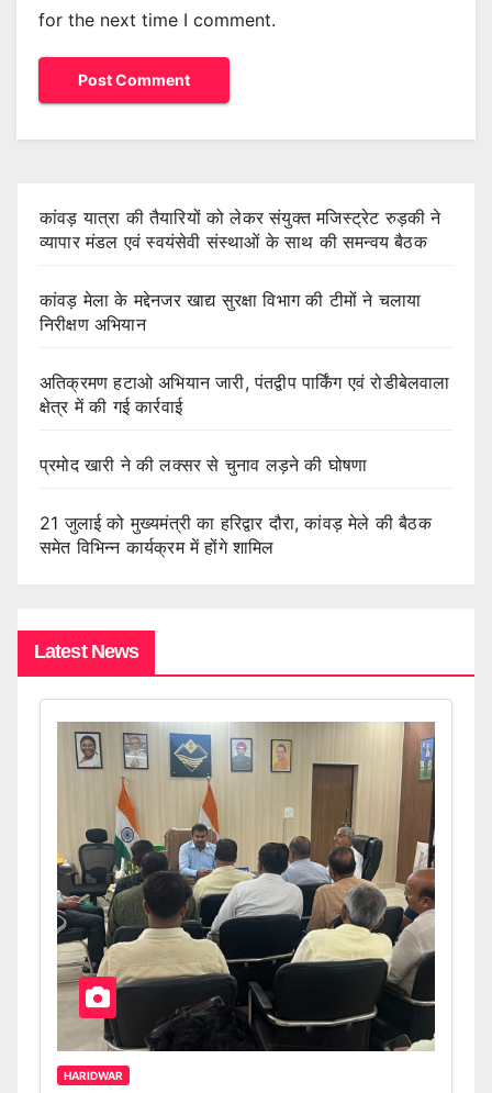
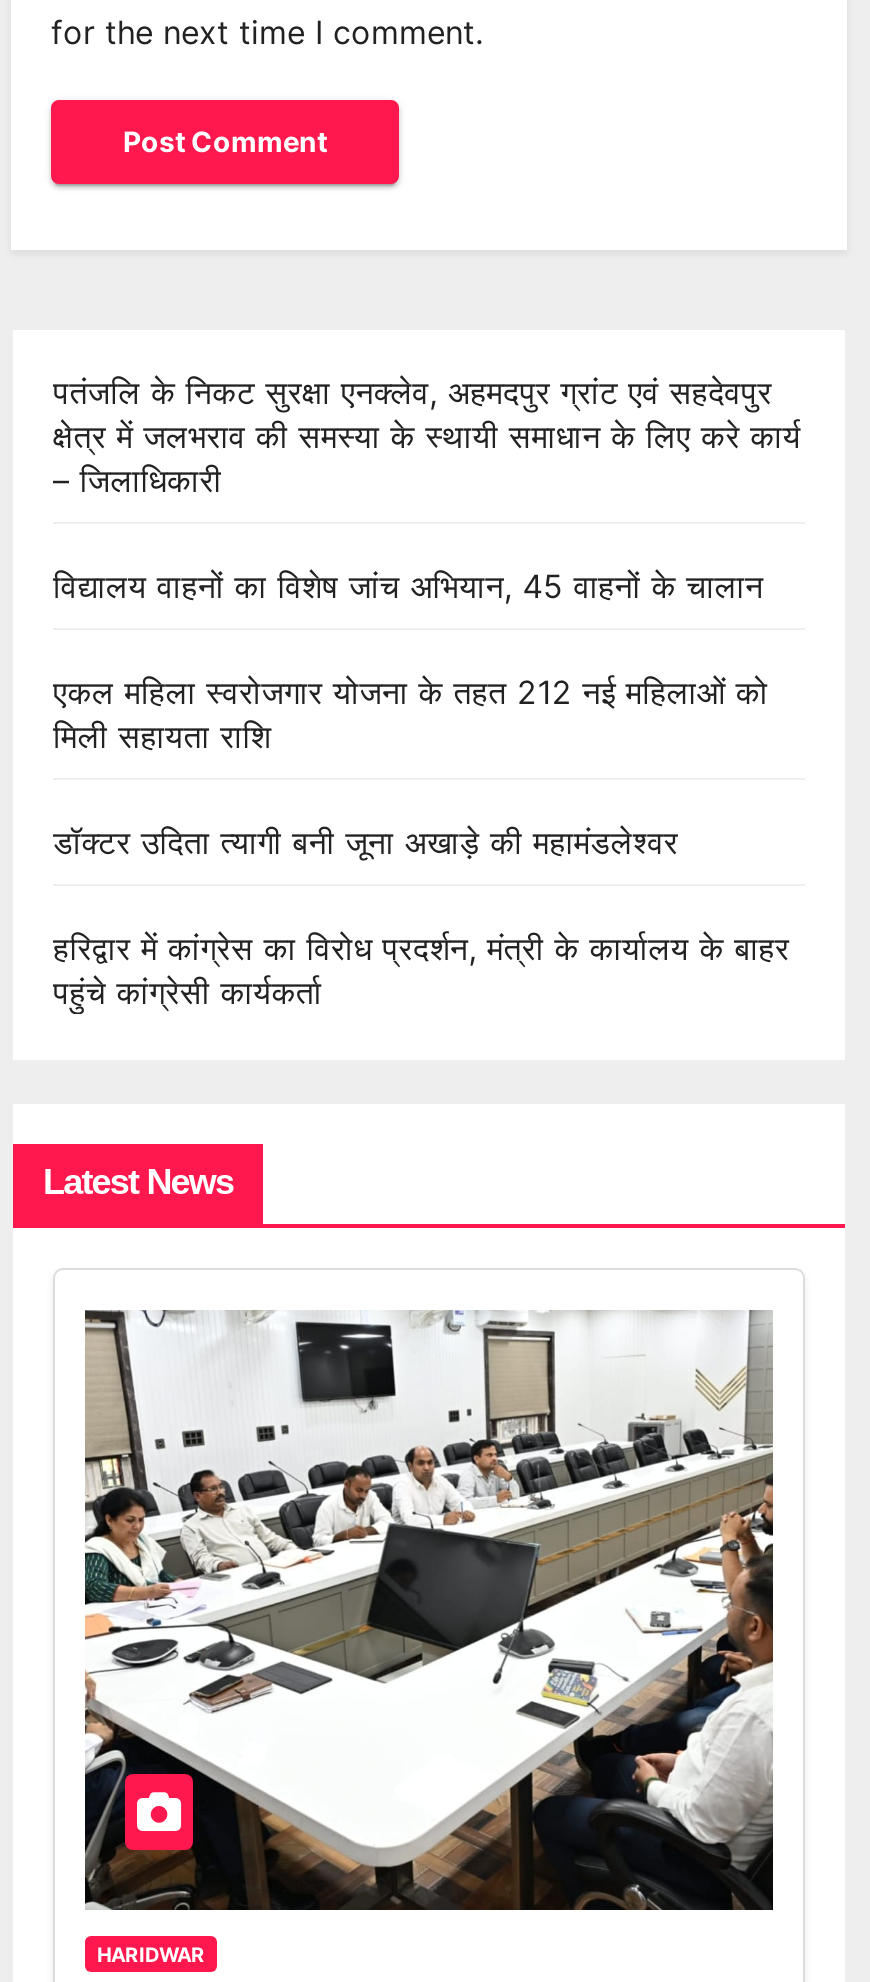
[40,206,441,253] कांवड़ यात्रा की तैयारियों को लेकर संयुक्त मजिस्ट्रेट रुड़की ने | व्यापार मंडल एवं स्वयंसेवी संस्थाओं के साथ की समन्वय बैठक -> [53,372,801,500] पतंजलि के निकट सुरक्षा एनक्लेव, अहमदपुर ग्रांट एवं सहदेवपुर | क्षेत्र में जलभराव की समस्या के स्थायी समाधान के लिए करे कार्य | – जिलाधिकारी
[40,289,421,335] कांवड़ मेला के मद्देनजर खाद्य सुरक्षा विभाग की टीमों ने चलाया | निरीक्षण अभियान -> [53,566,763,606] विद्यालय वाहनों का विशेष जांच अभियान, 45 वाहनों के चालान
[40,371,450,417] अतिक्रमण हटाओ अभियान जारी, पंतद्वीप पार्किंग एवं रोडीबेलवाला | क्षेत्र में की गई कार्रवाई -> [53,672,768,756] एकल महिला स्वरोजगार योजना के तहत 212 नई महिलाओं को | मिली सहायता राशि
[40,454,367,476] प्रमोद खारी ने की लक्सर से चुनाव लड़ने की घोषणा -> [53,822,678,862] डॉक्टर उदिता त्यागी बनी जूना अखाड़े की महामंडलेश्वर
[40,512,431,558] 21 जुलाई को मुख्यमंत्री का हरिद्वार दौरा, कांवड़ मेले की बैठक | समेत विभिन्न कार्यक्रम में होंगे शामिल -> [53,928,789,1012] हरिद्वार में कांग्रेस का विरोध प्रदर्शन, मंत्री के कार्यालय के बाहर | पहुंचे कांग्रेसी कार्यकर्ता
[56,721,436,1052] [image] -> [83,1310,775,1912] [image]

